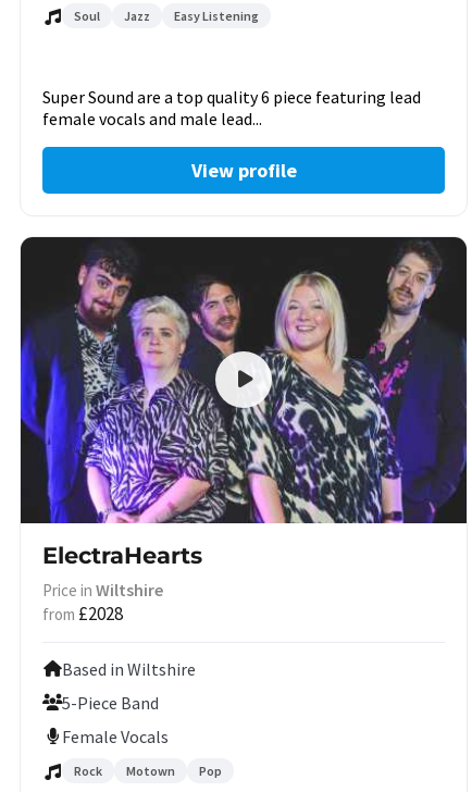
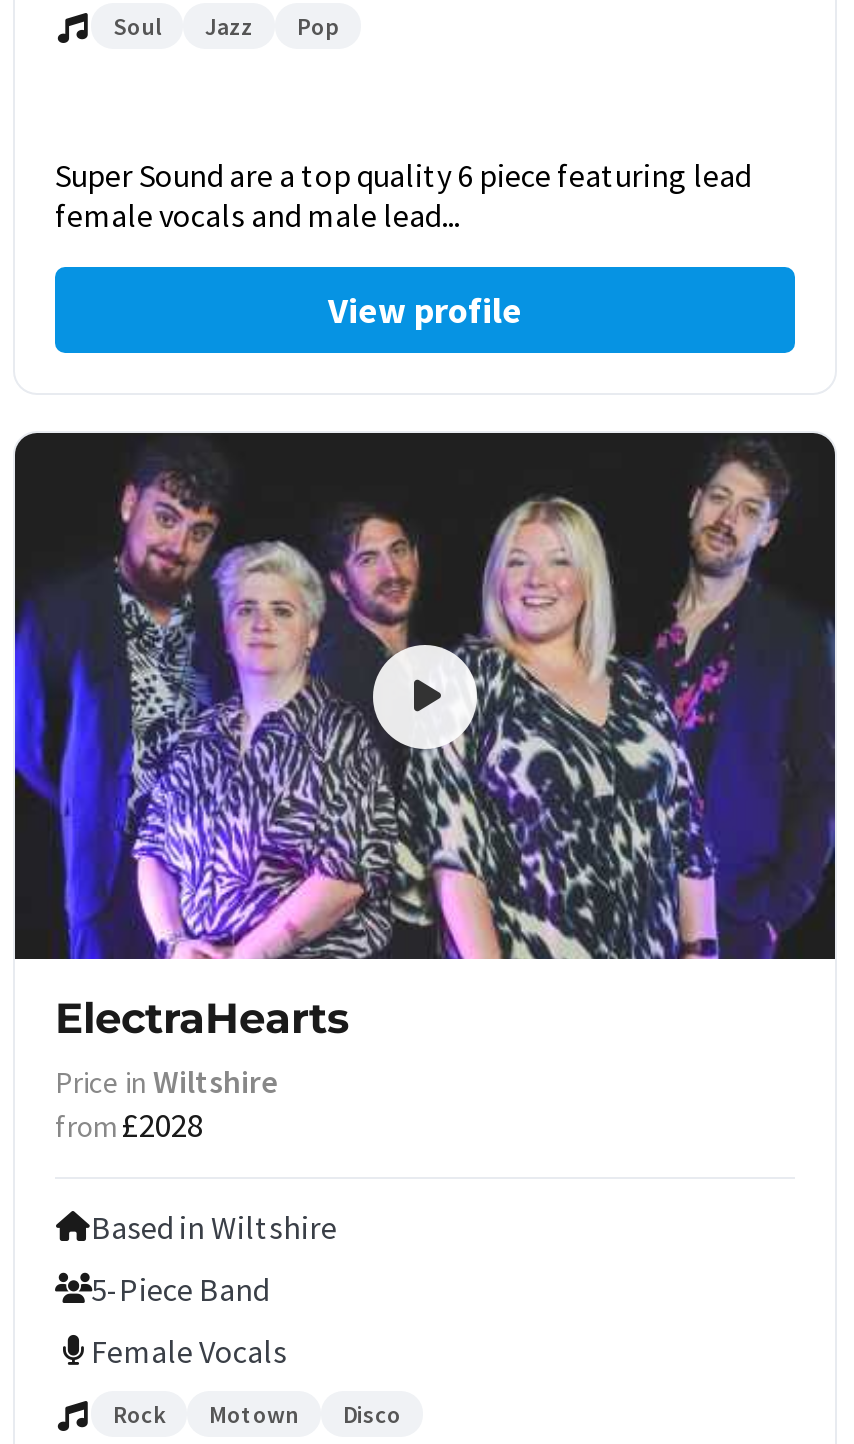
[174,8,259,24] Easy Listening -> none
moved [199,762,222,778] -> [297,11,339,41]: Pop
none -> [343,1398,401,1428] Disco

